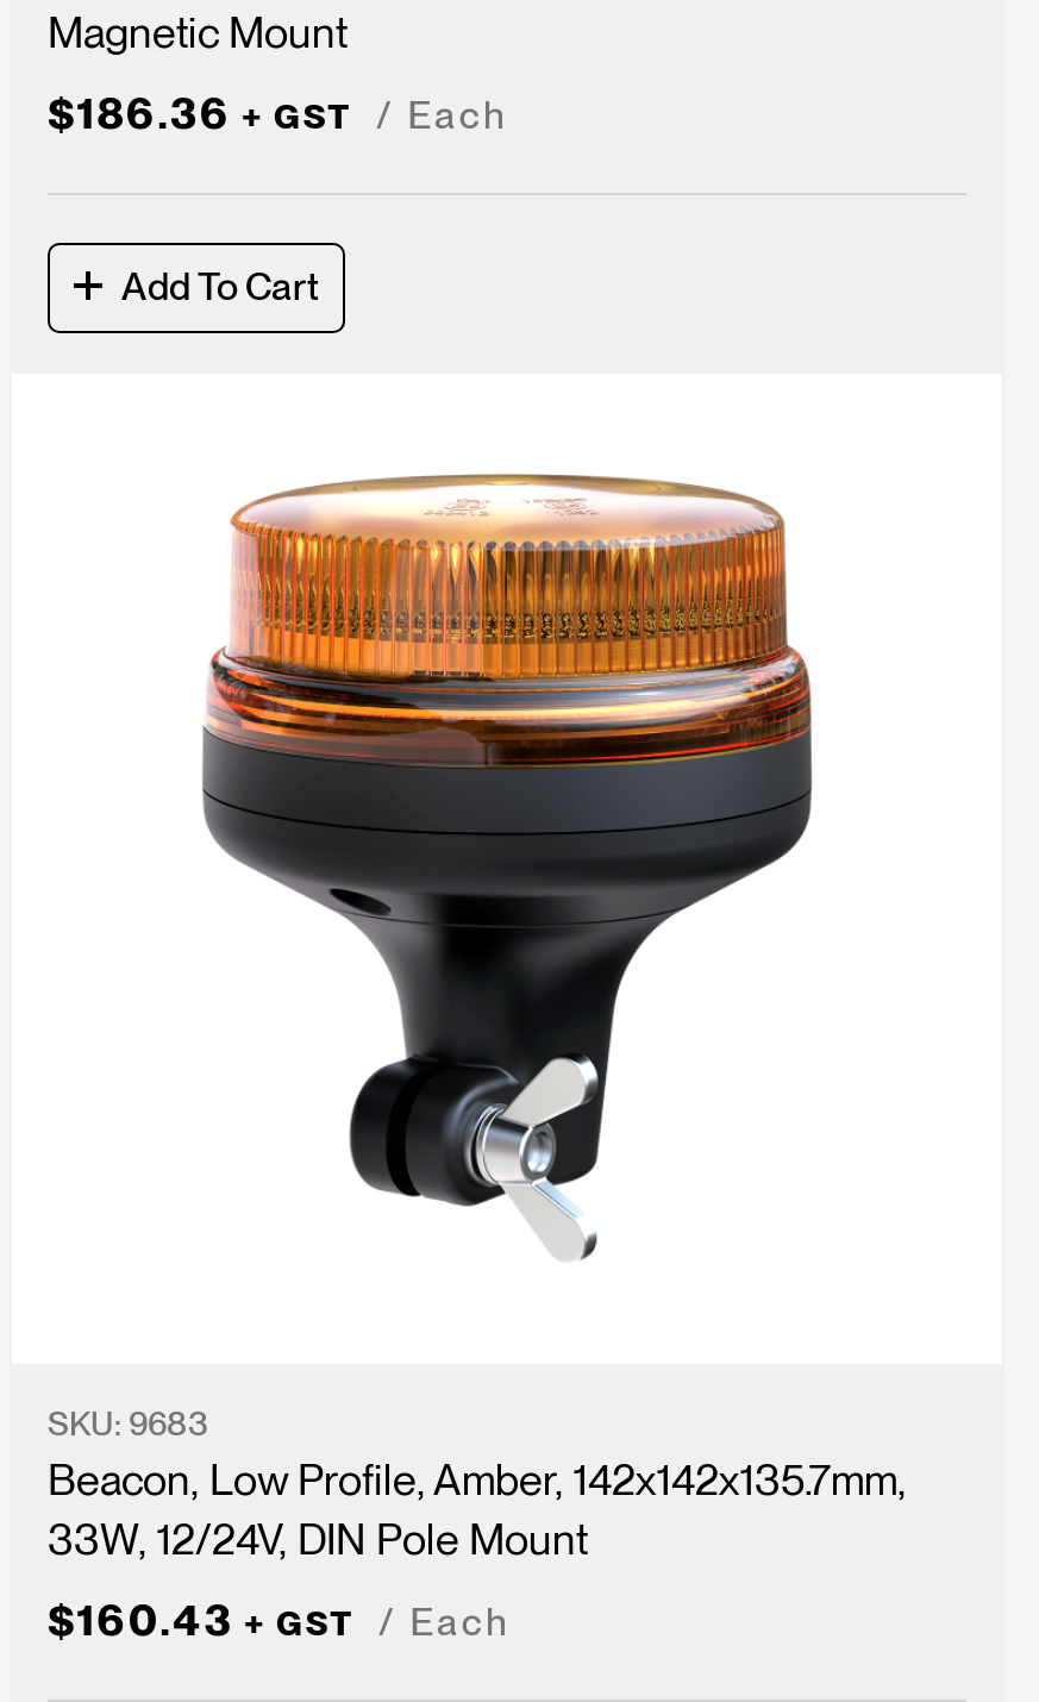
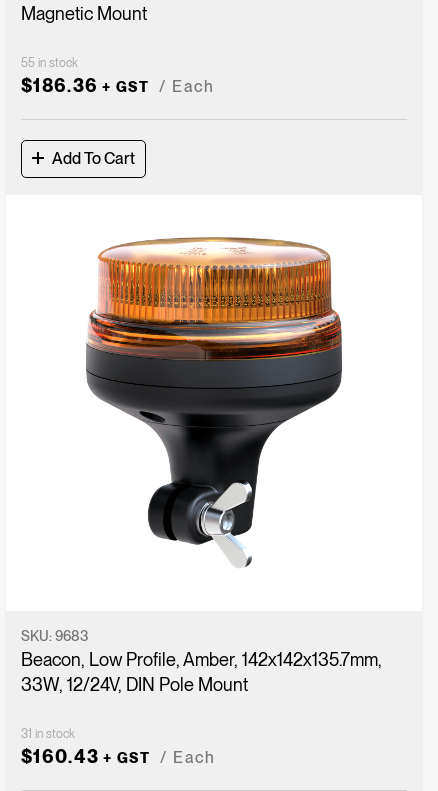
none -> [21,56,78,70] 55 in stock
none -> [21,727,75,741] 31 in stock

